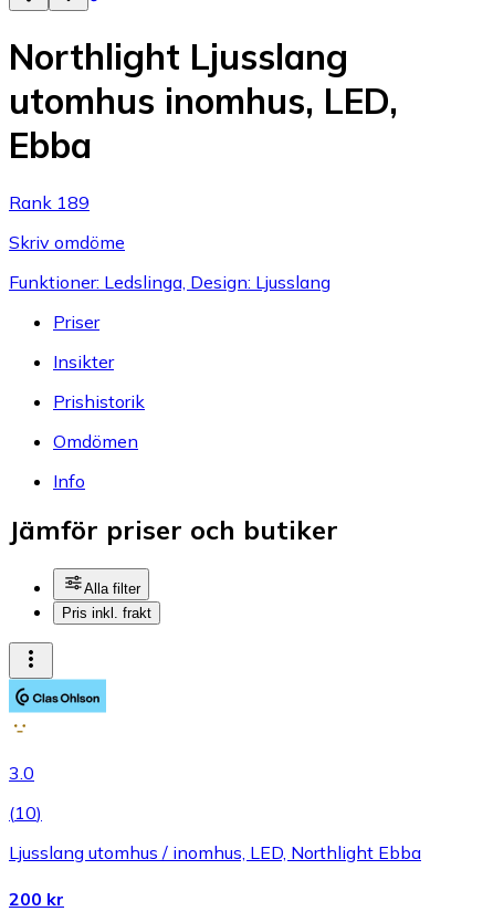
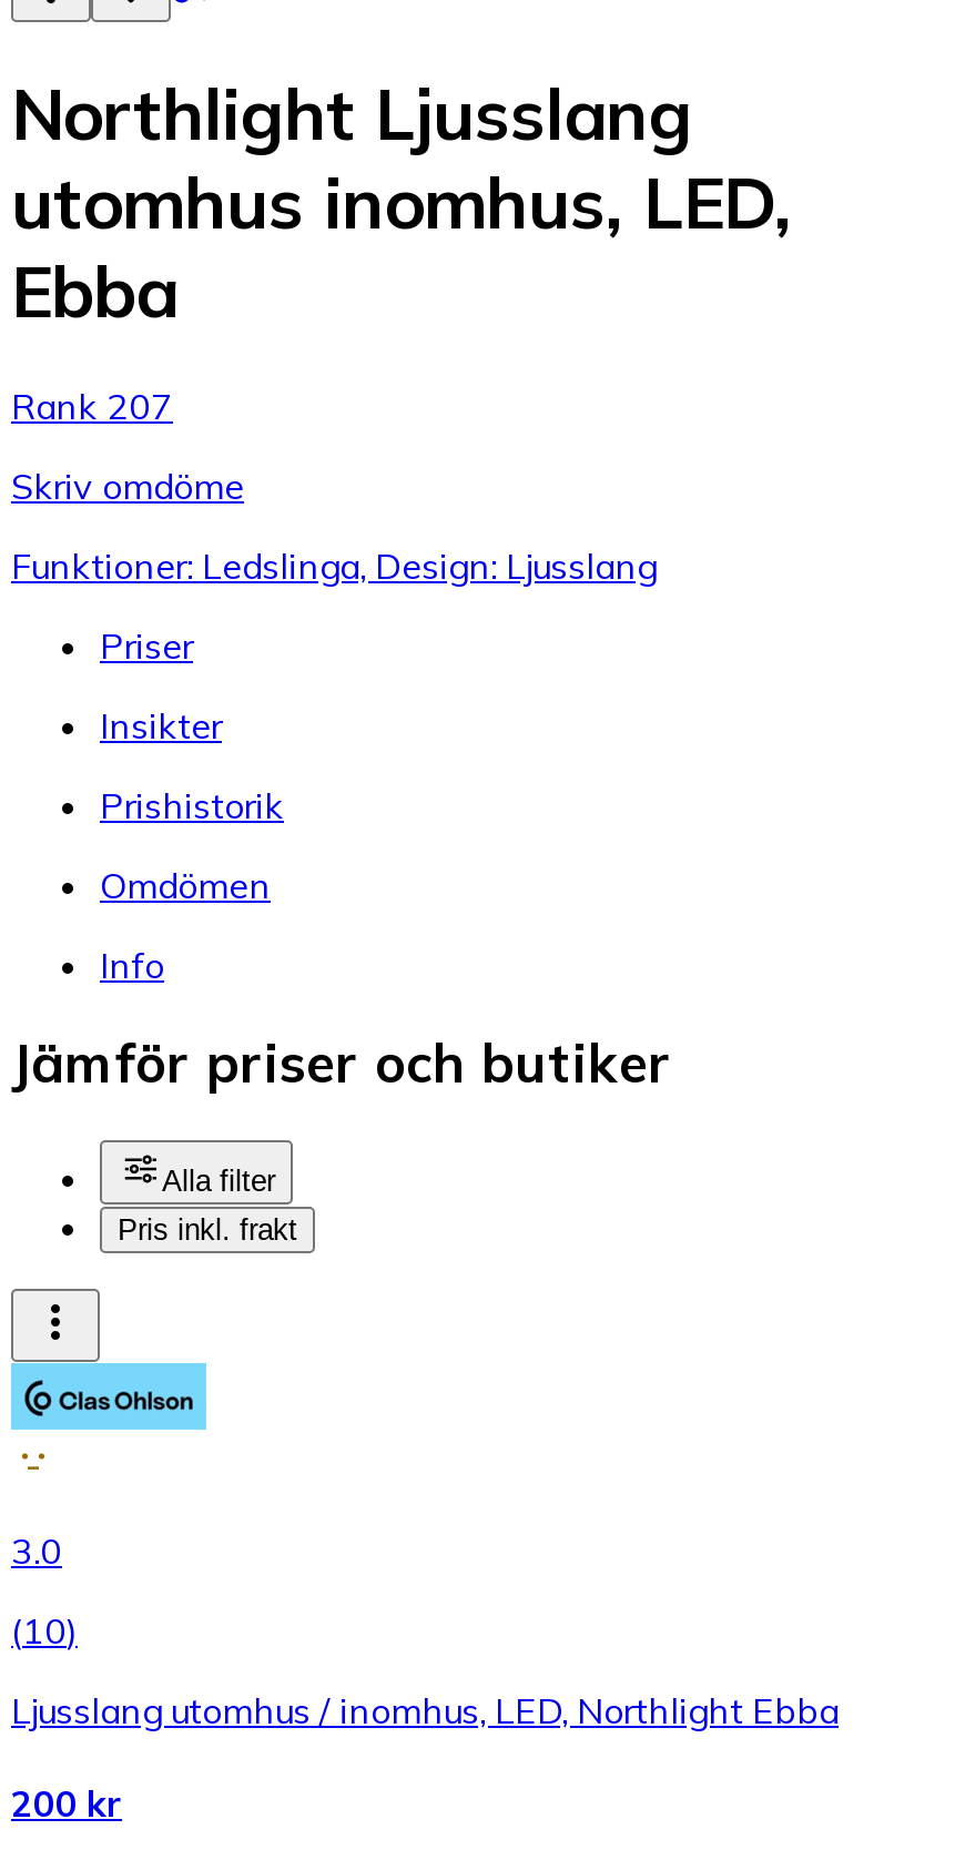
[9,191,90,213] Rank 189 -> [11,383,173,427] Rank 207

